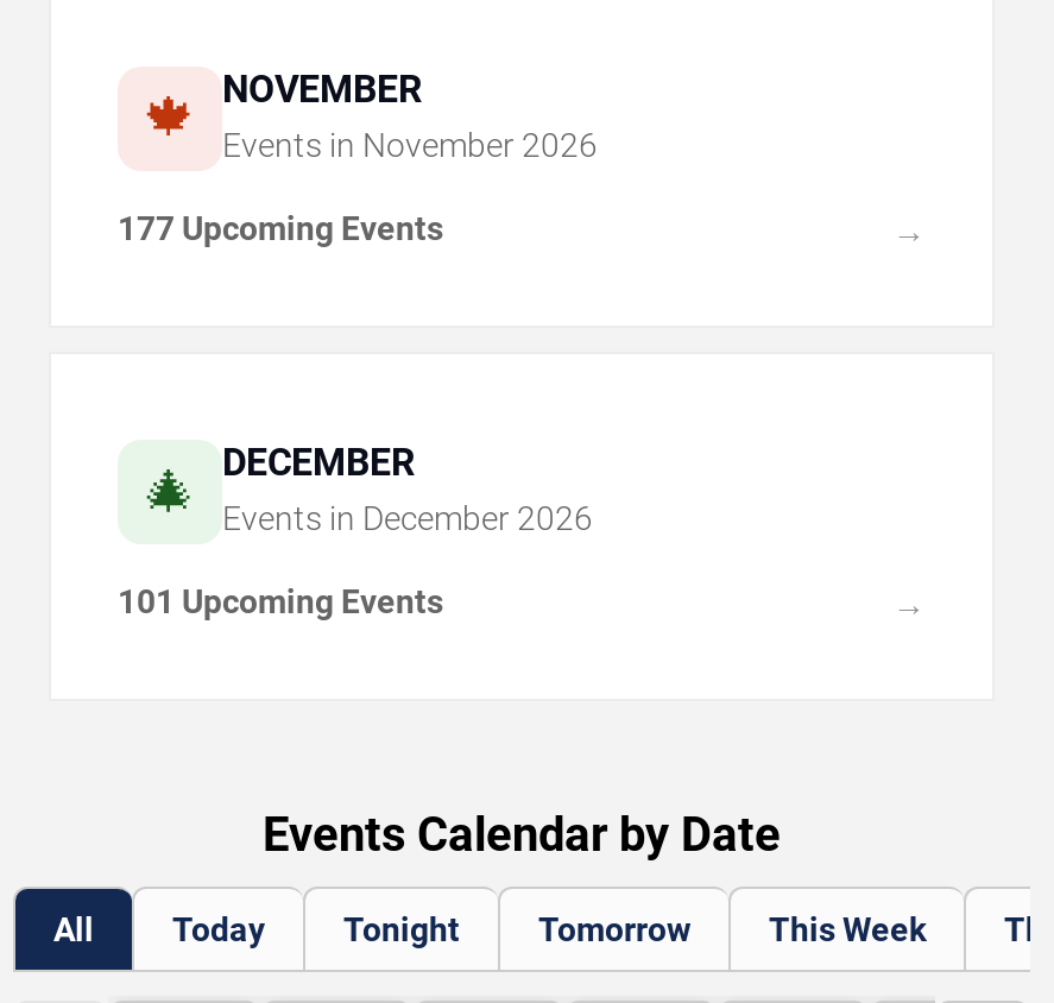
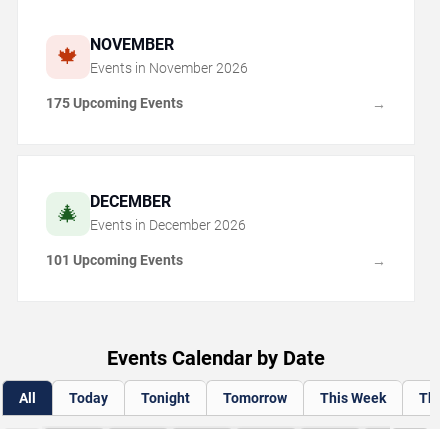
[118,210,443,248] 177 Upcoming Events -> [46,95,183,111] 175 Upcoming Events

